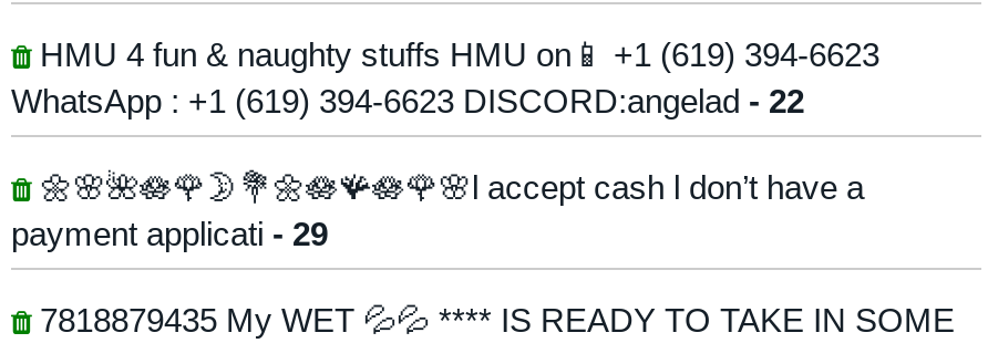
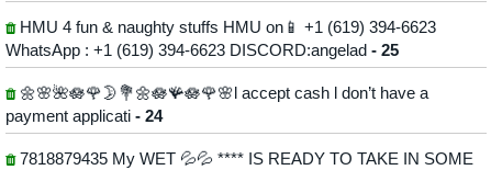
[11,81,804,119] WhatsApp : +1 (619) 394-6623 DISCORD:angelad - 22 -> [5,40,399,59] WhatsApp : +1 (619) 394-6623 DISCORD:angelad - 25
[11,214,328,252] payment applicati - 29 -> [5,106,163,125] payment applicati - 24

